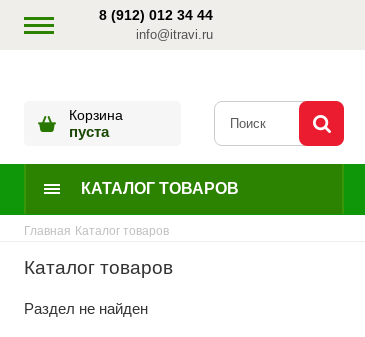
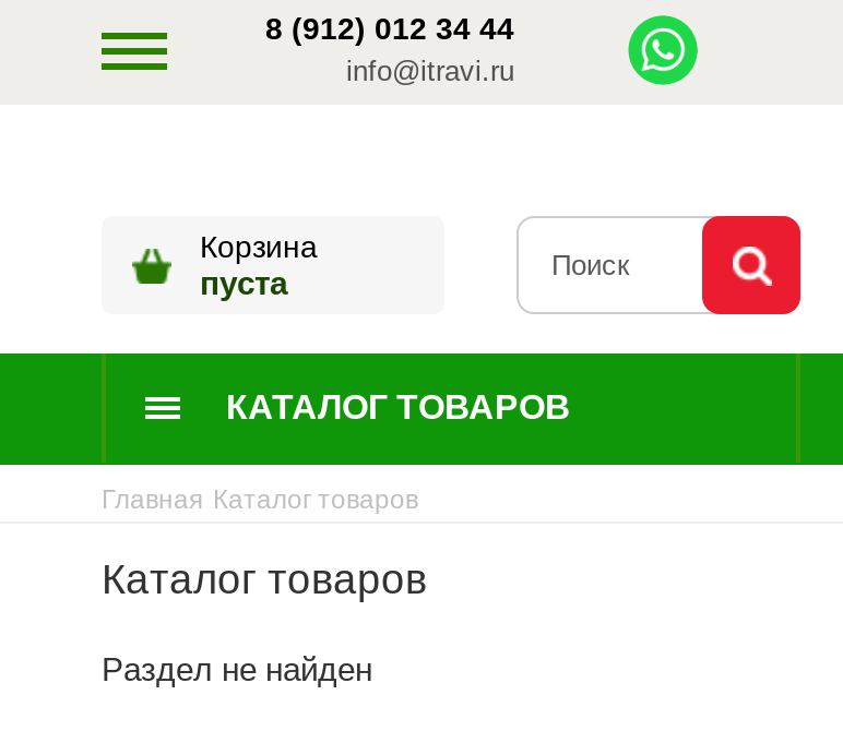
none -> [626,13,700,87] [image]

